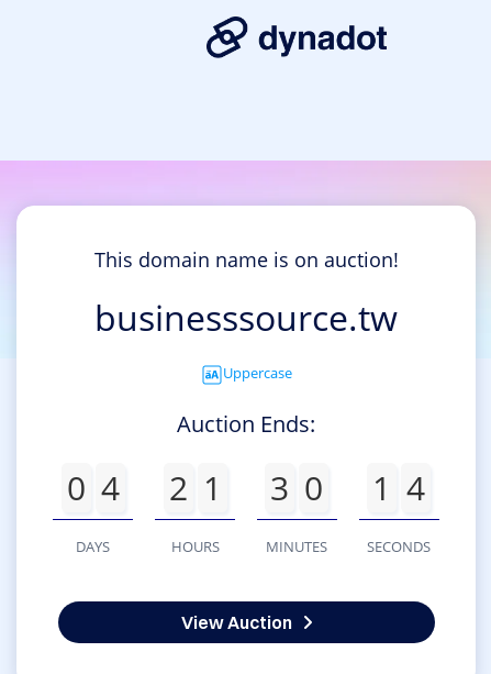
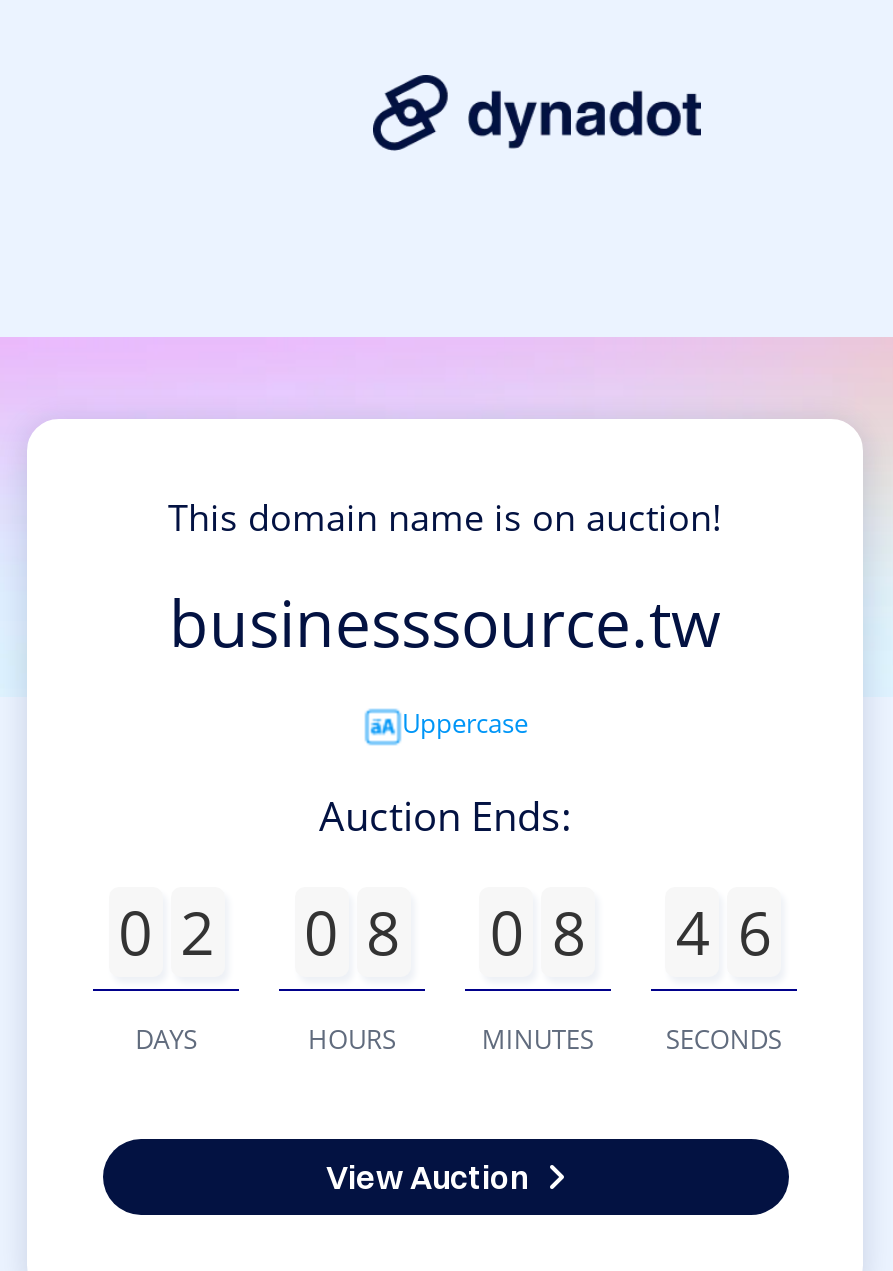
[67,465,119,510] 0 4 -> [118,891,214,973] 0 2
[169,465,221,510] 2 1 -> [304,891,400,973] 0 8
[271,465,323,510] 3 0 -> [490,891,586,973] 0 8
[373,465,425,510] 1 4 -> [676,891,772,973] 4 6

